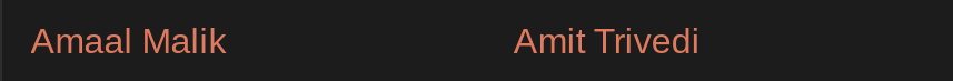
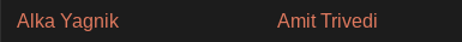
[31,23,226,61] Amaal Malik -> [17,11,119,32] Alka Yagnik

